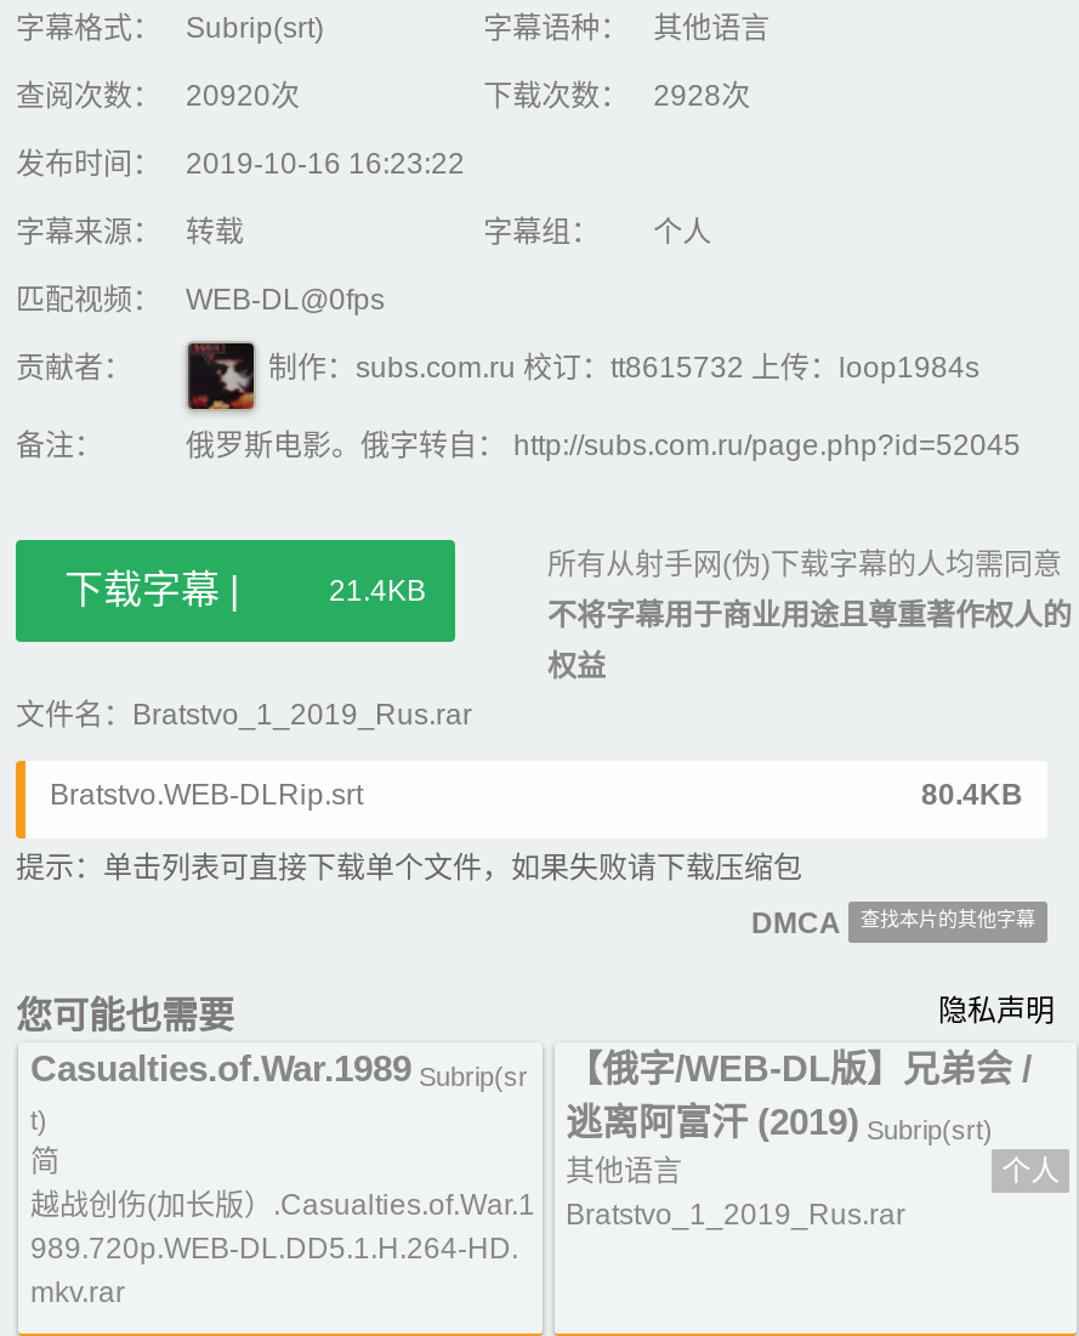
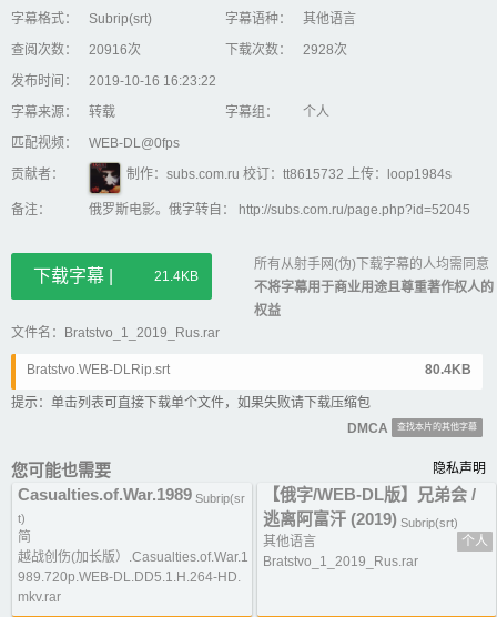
[16,79,300,113] 查阅次数： 20920次 -> [11,42,141,58] 查阅次数： 20916次

